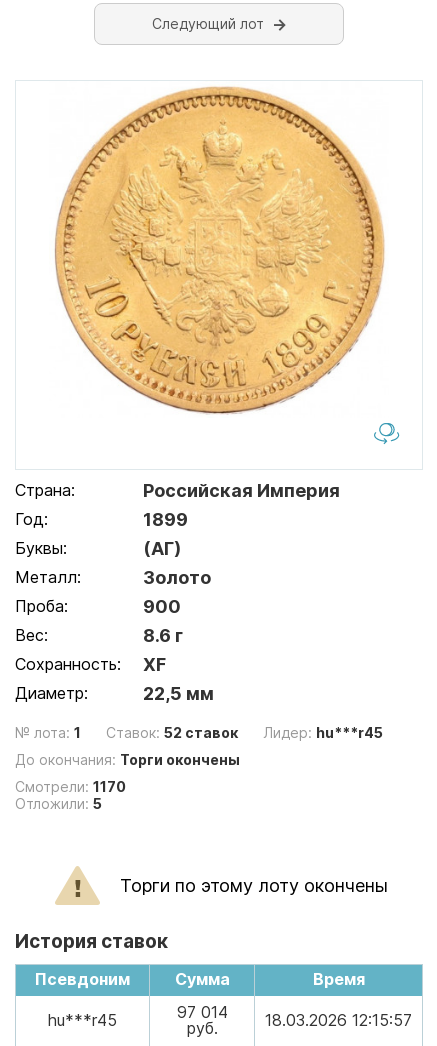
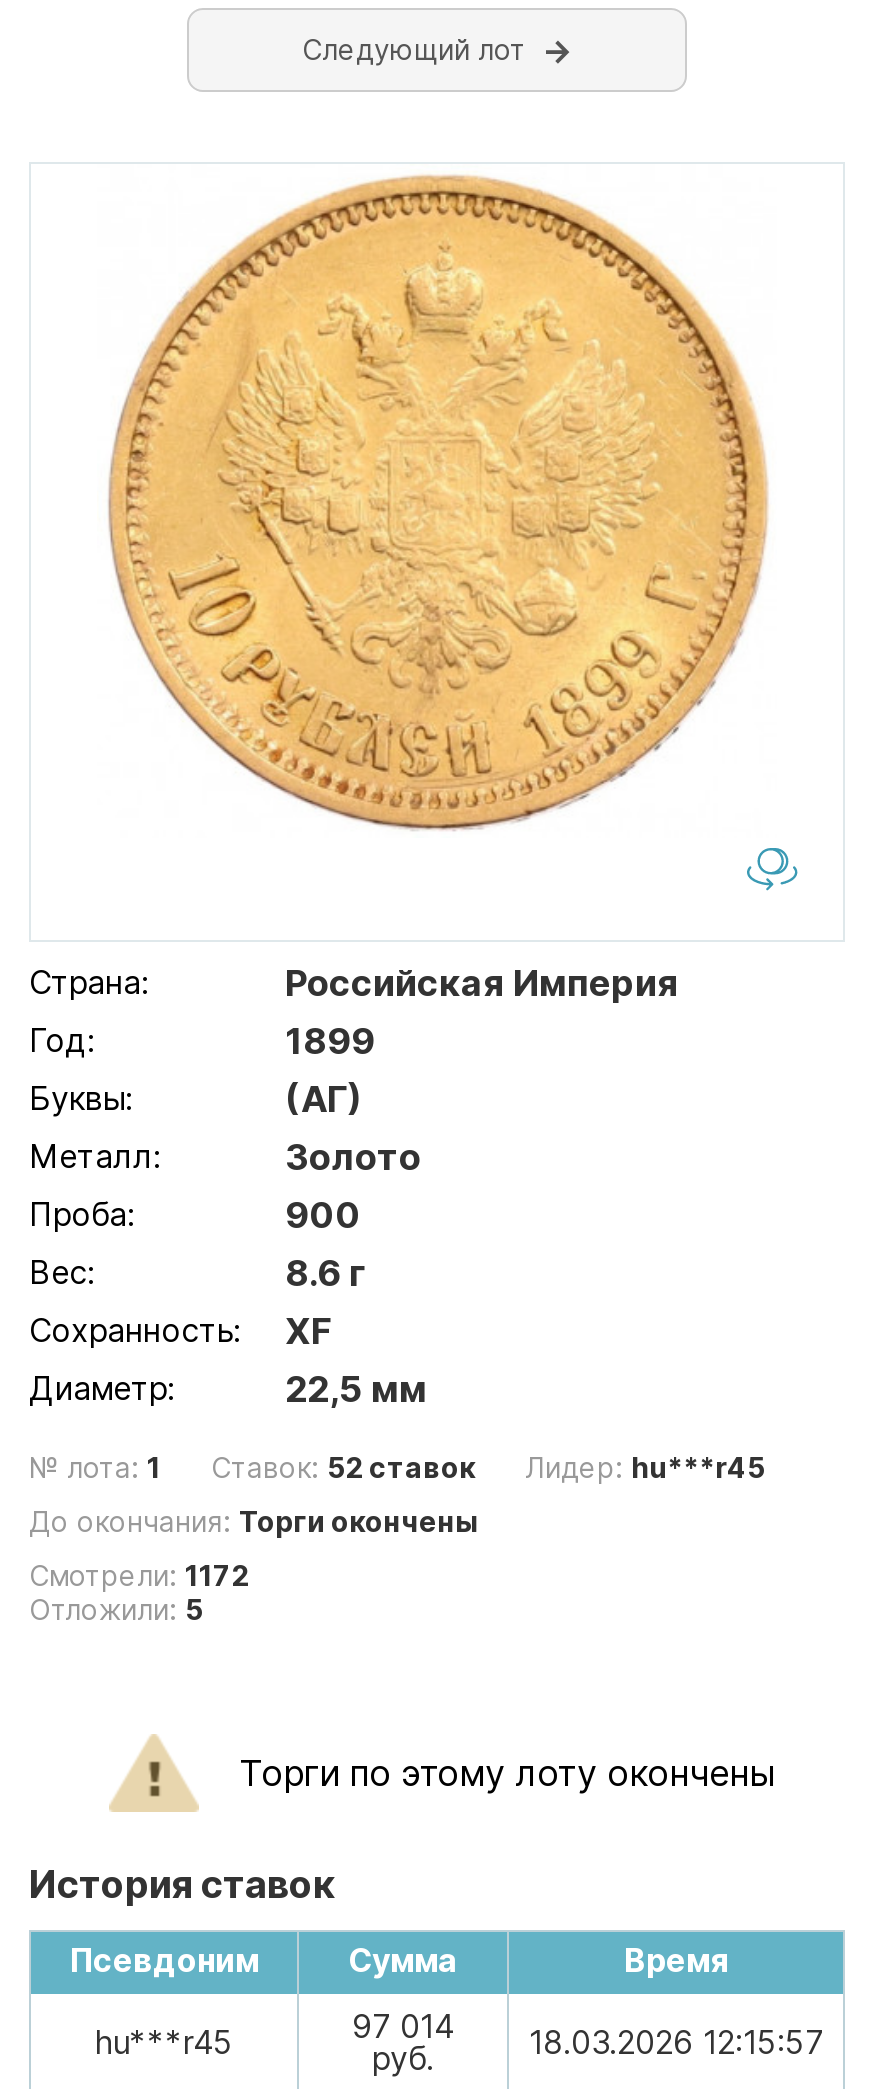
[15,778,126,795] Смотрели: 1170 -> [29,1559,249,1593] Смотрели: 1172

